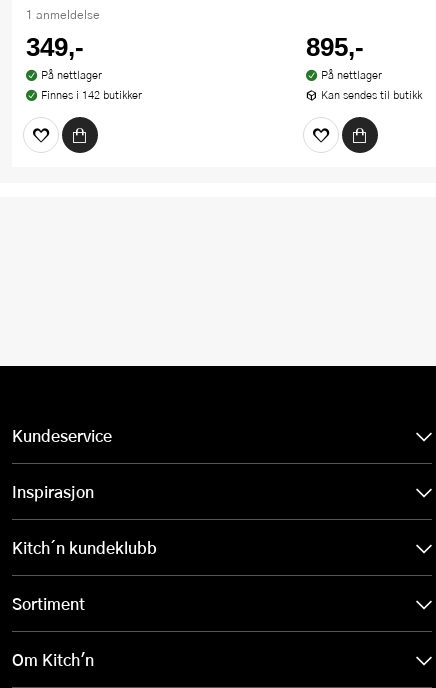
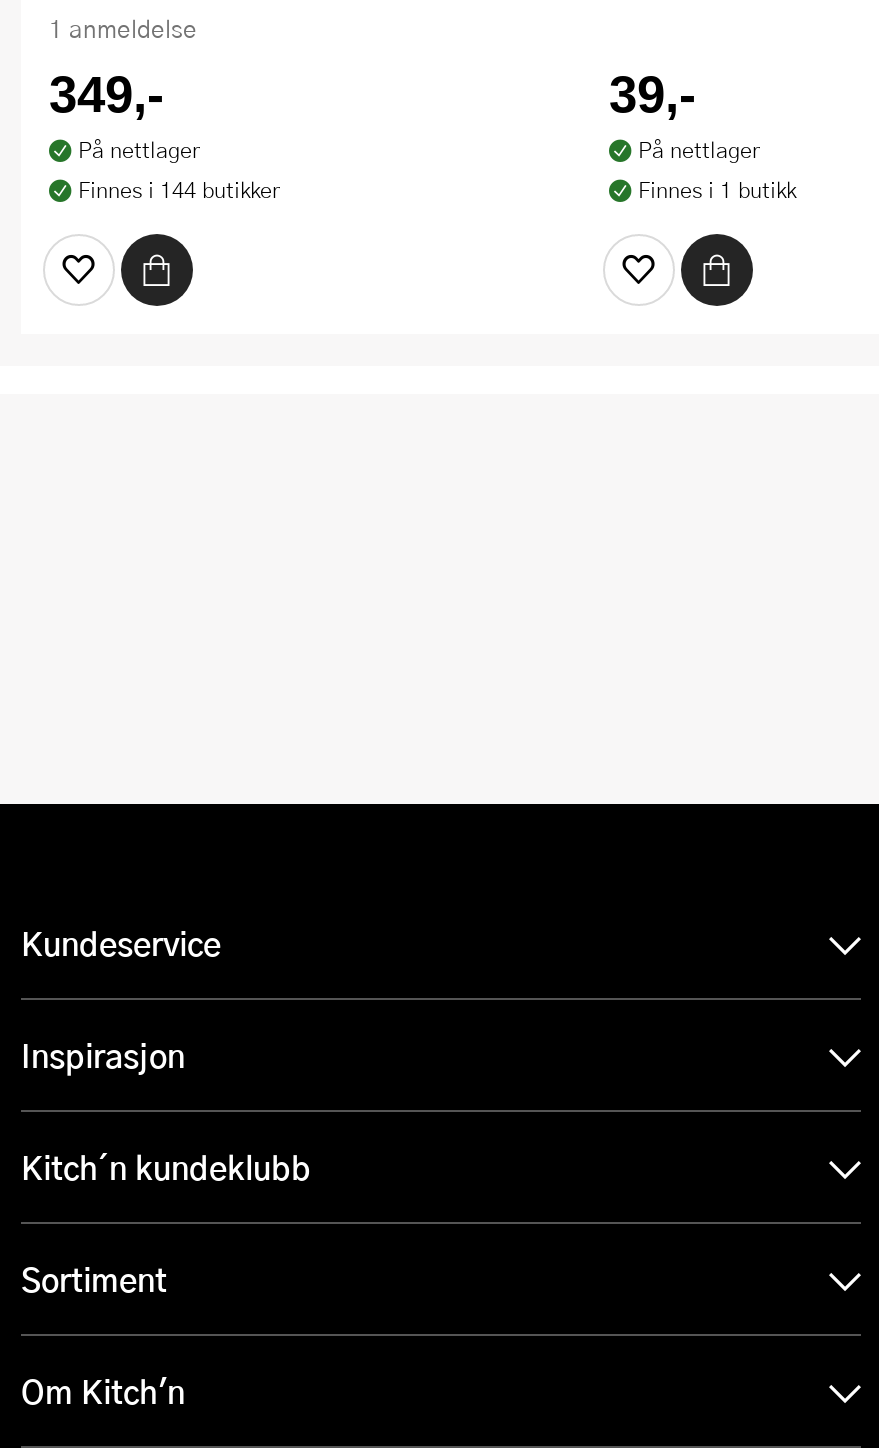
[306,32,364,60] 895,- -> [609,65,697,121] 39,-
[40,86,141,101] Finnes i 142 butikker -> [78,173,280,203] Finnes i 144 butikker
[320,86,421,101] Kan sendes til butikk -> [638,173,796,203] Finnes i 1 butikk

